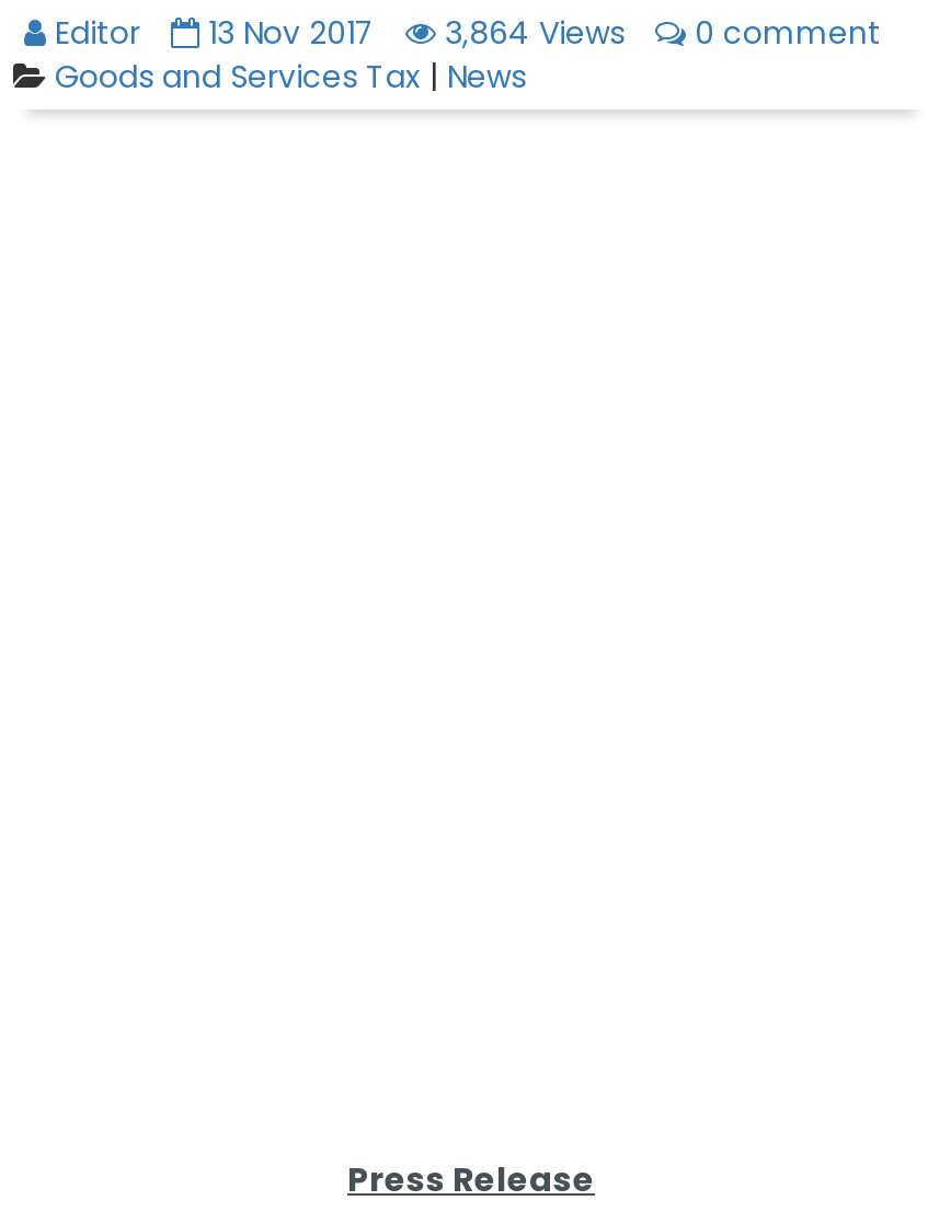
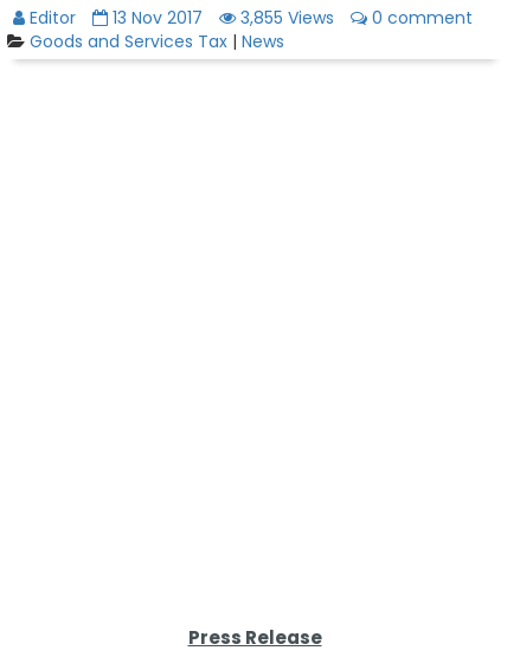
[46,11,881,55] Editor 13 Nov 2017 3,864 Views 0 comment -> [25,6,473,30] Editor 13 Nov 2017 3,855 Views 0 comment

